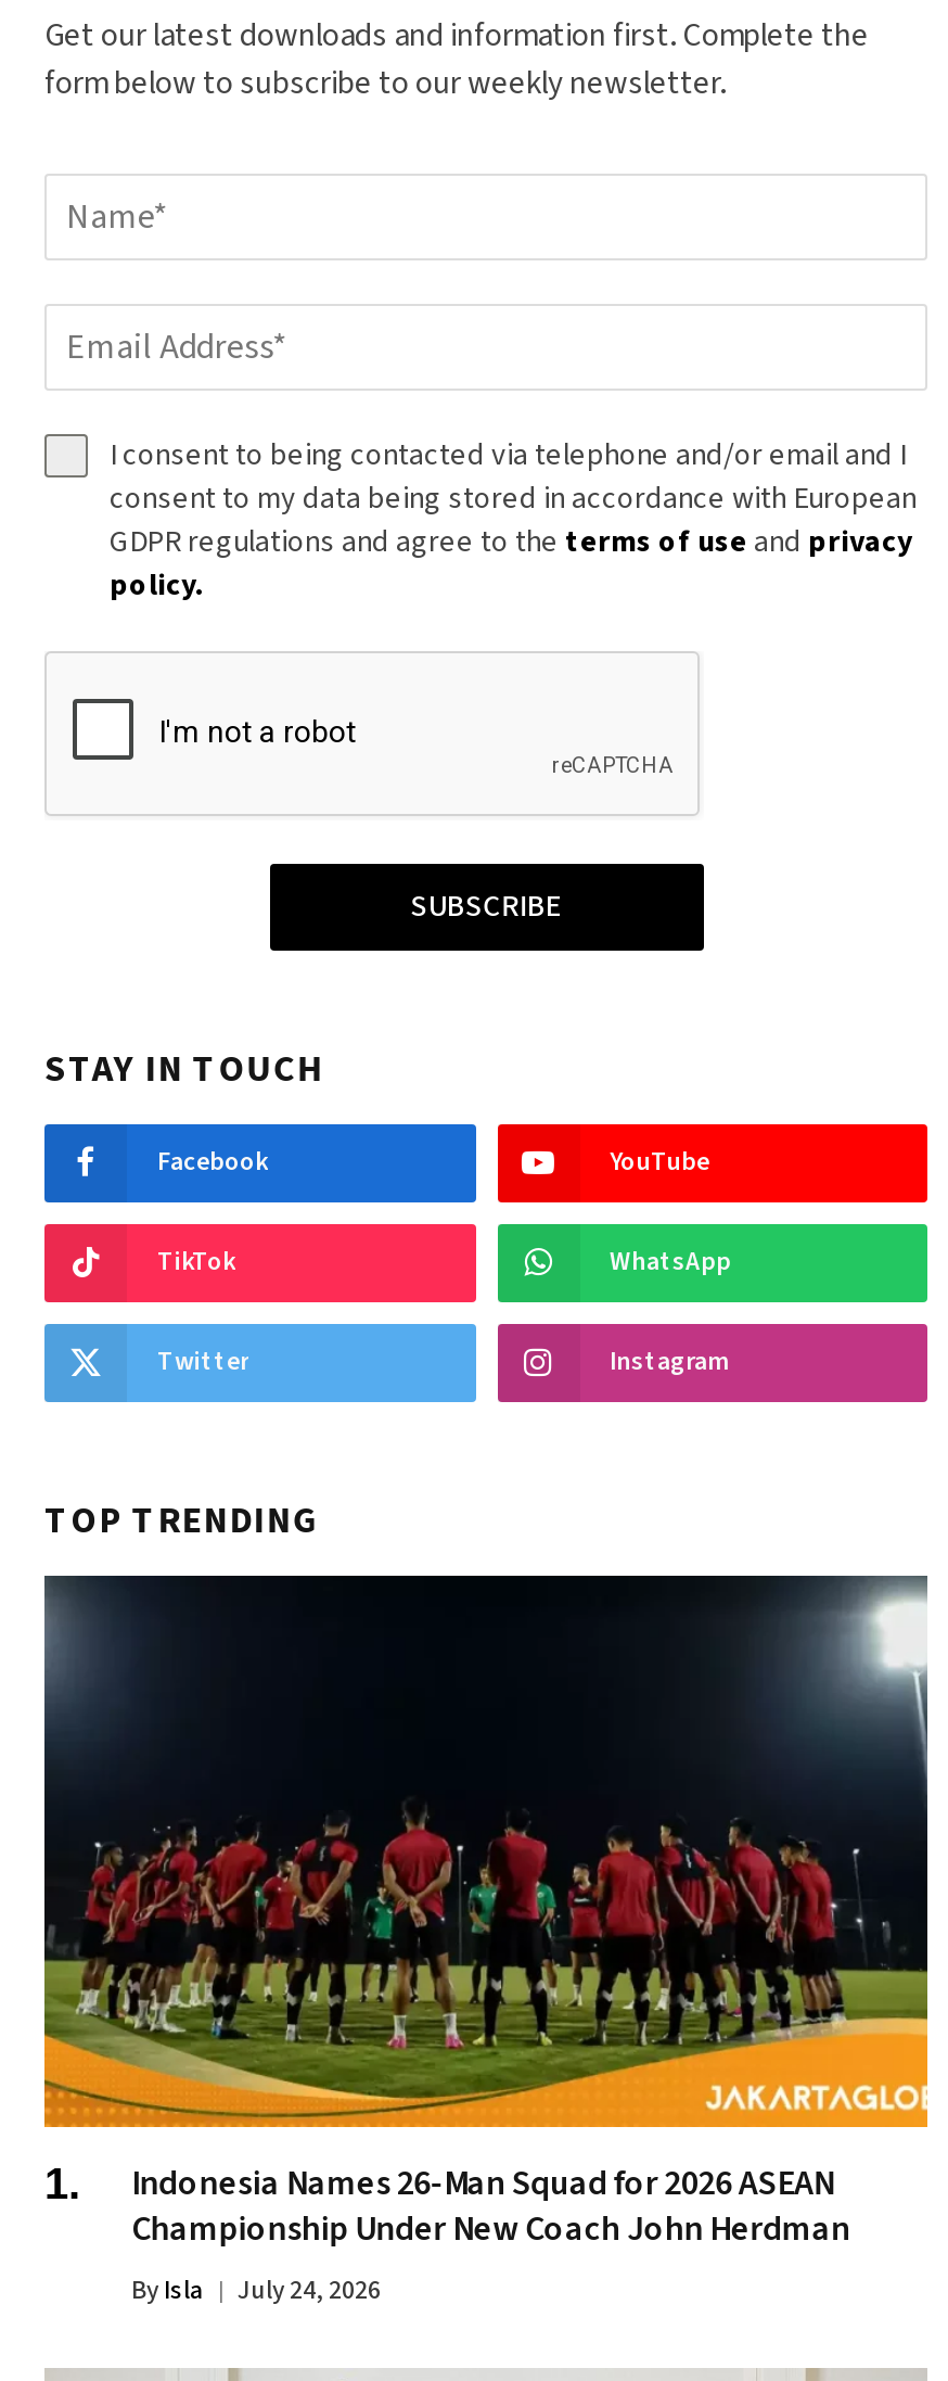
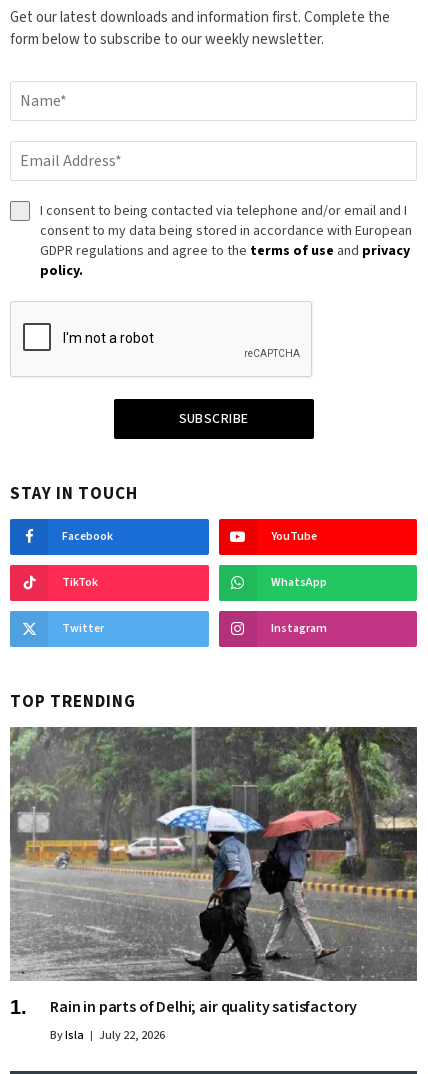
[42,1574,930,2253] [image] | Indonesia Names 26-Man Squad for 2026 ASEAN | Championship Under New Coach John Herdman -> [10,726,418,1018] [image] | Rain in parts of Delhi; air quality satisfactory
[131,2272,381,2309] By Isla July 24, 2026 -> [50,1027,165,1044] By Isla July 22, 2026

